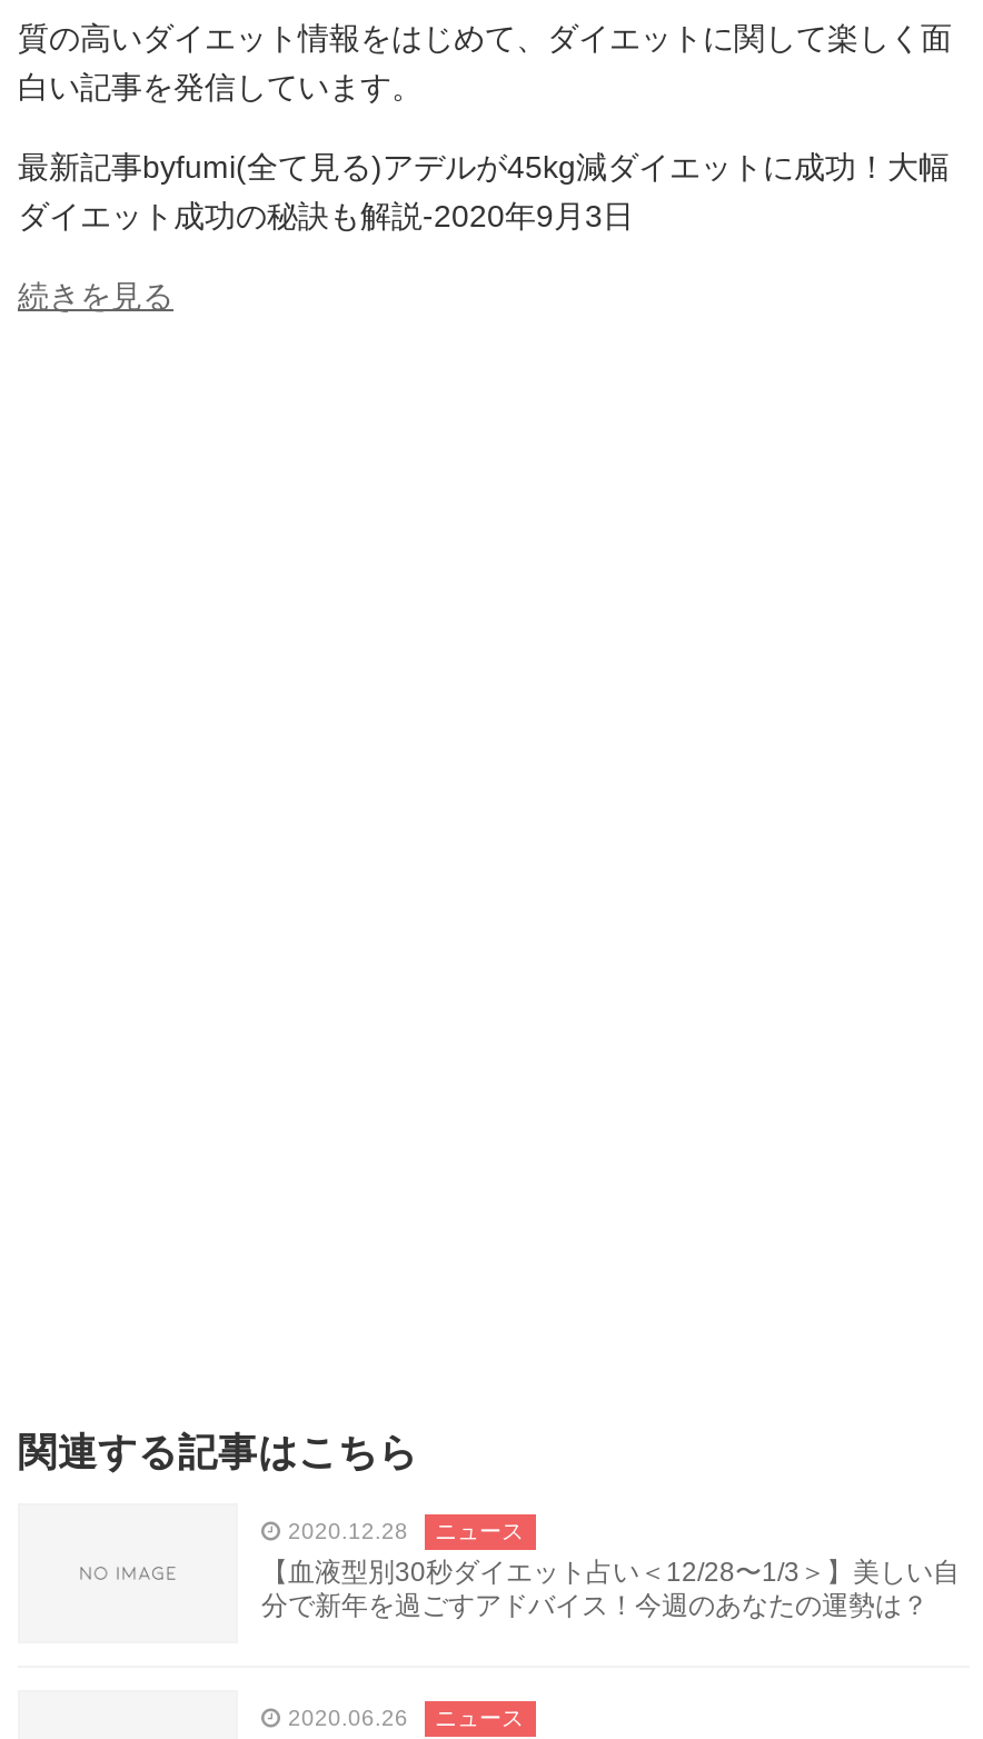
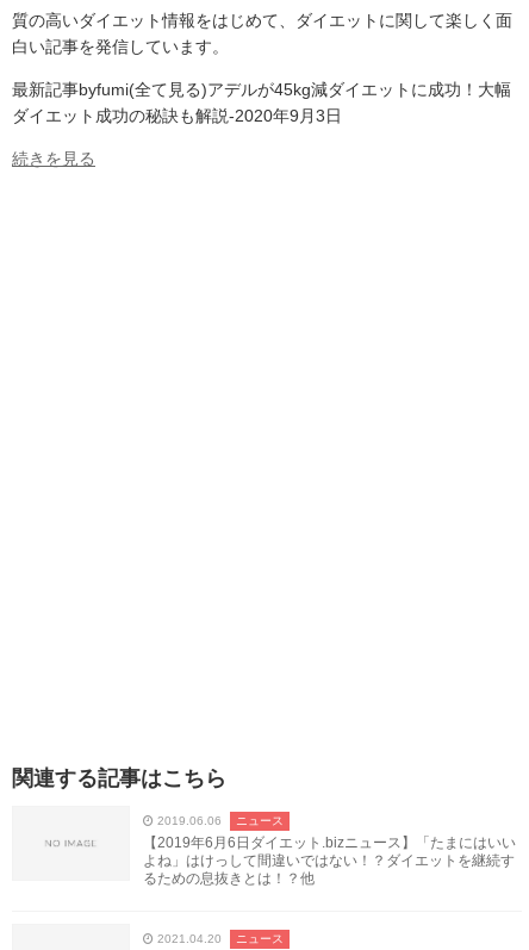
[288,1520,524,1544] 2020.12.28 ニュース -> [157,814,283,828] 2019.06.06 ニュース
[261,1557,960,1622] 【血液型別30秒ダイエット占い＜12/28〜1/3＞】美しい自 | 分で新年を過ごすアドバイス！今週のあなたの運勢は？ -> [142,835,515,887] 【2019年6月6日ダイエット.bizニュース】「たまにはいい | よね」はけっして間違いではない！？ダイエットを継続す | るための息抜きとは！？他
[288,1706,524,1731] 2020.06.26 ニュース -> [157,932,283,946] 2021.04.20 ニュース

